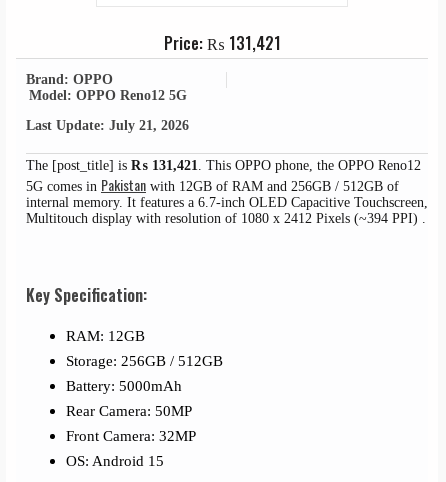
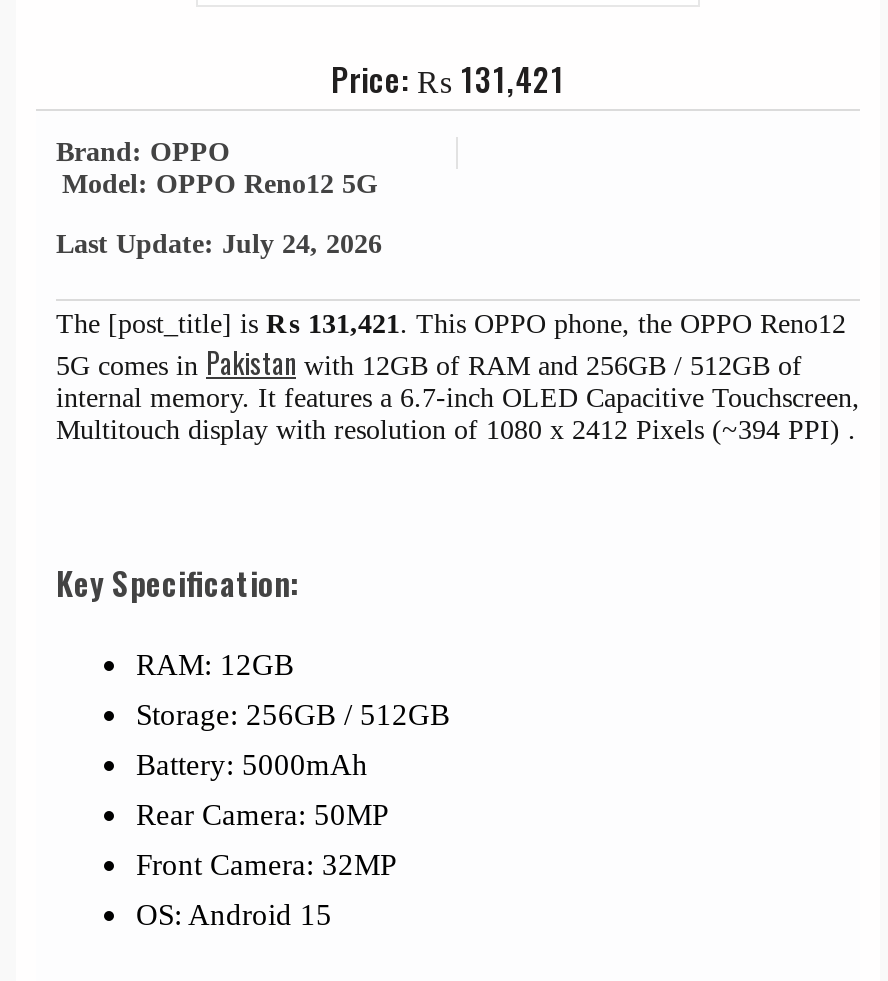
[26,118,189,133] Last Update: July 21, 2026 -> [56,229,382,259] Last Update: July 24, 2026

